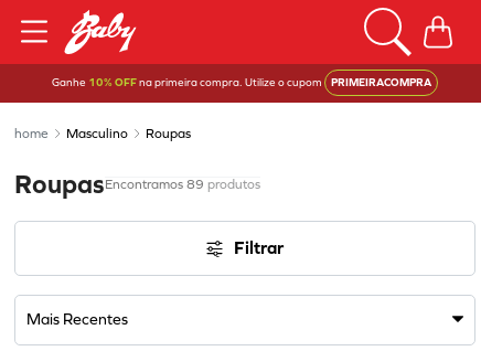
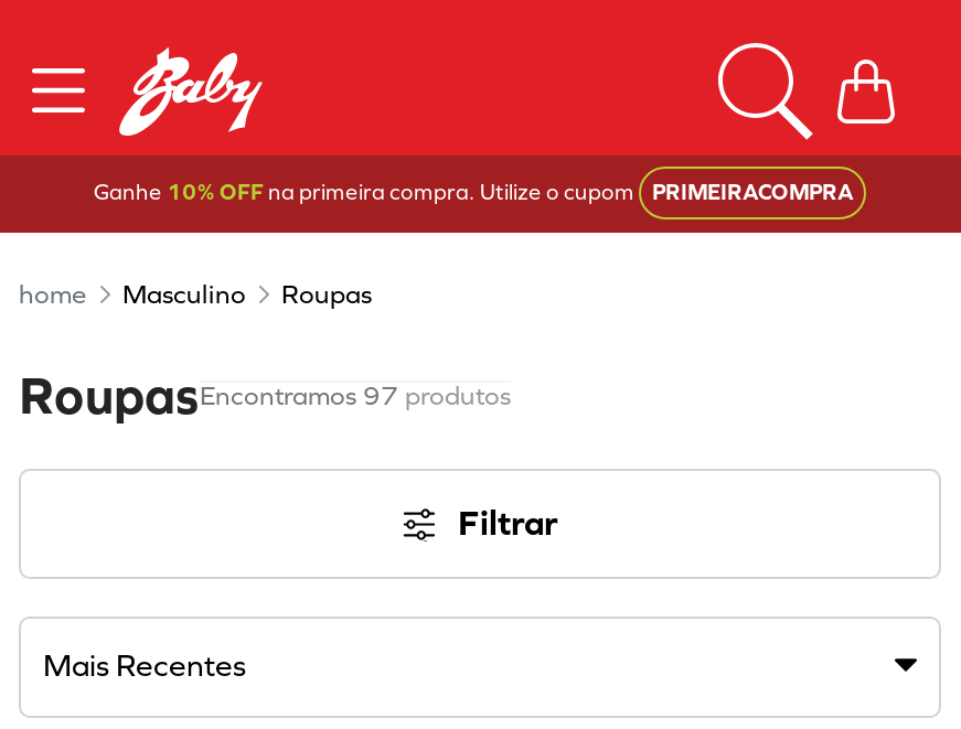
[186,177,260,192] 89 produtos -> [363,380,511,411] 97 produtos

